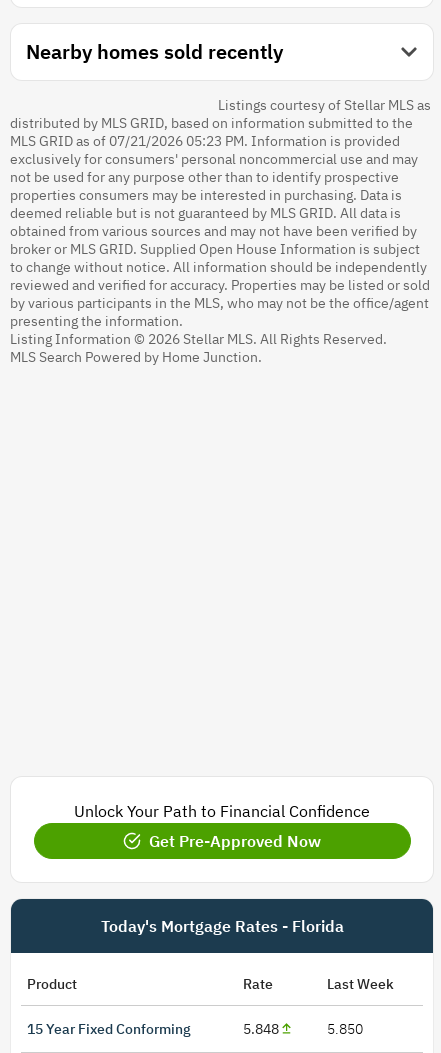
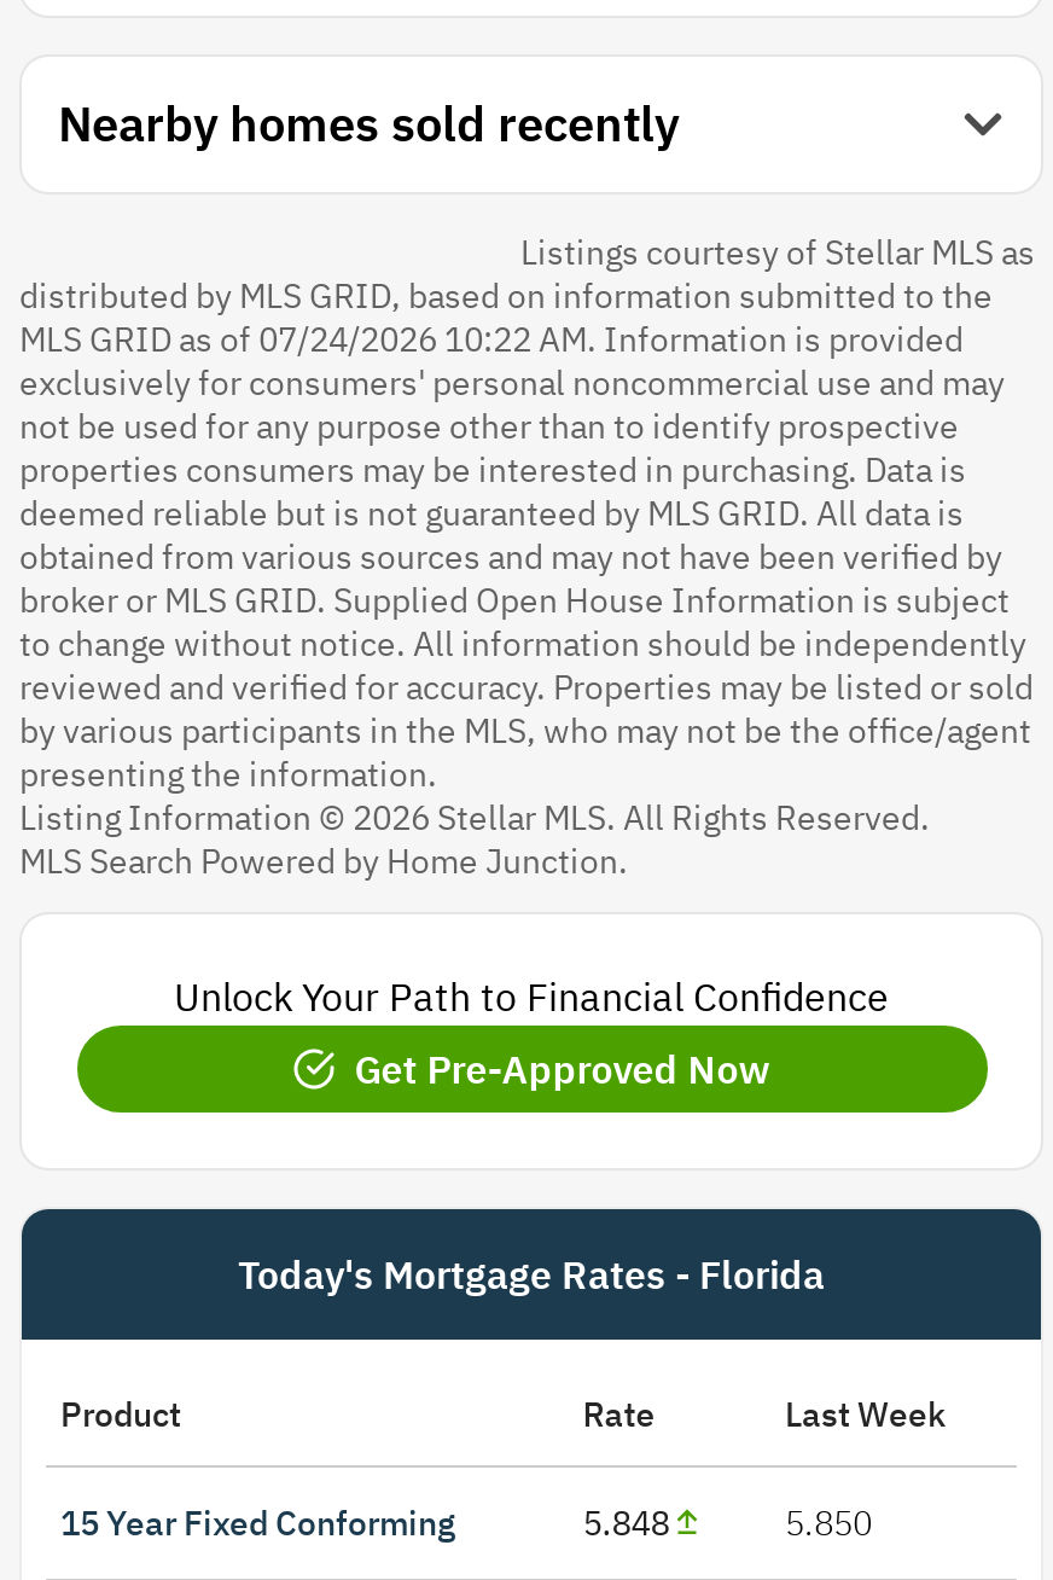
[10,132,400,150] MLS GRID as of 07/21/2026 05:23 PM. Information is provided -> [19,319,964,362] MLS GRID as of 07/24/2026 10:22 AM. Information is provided

